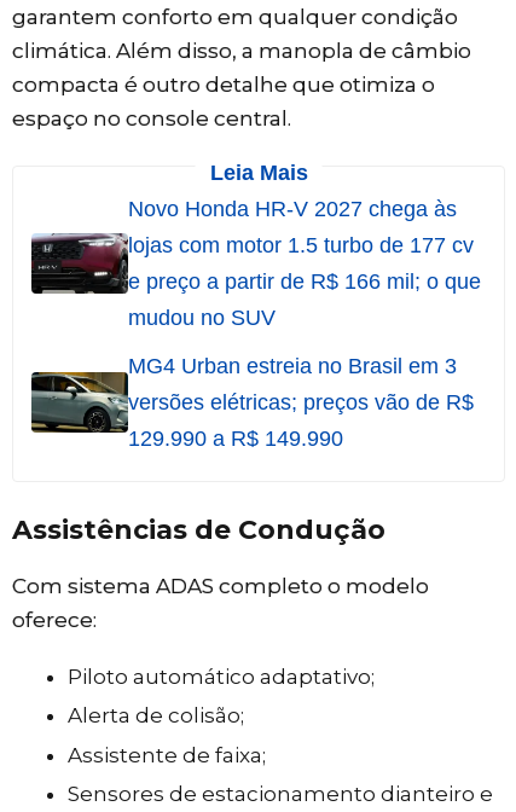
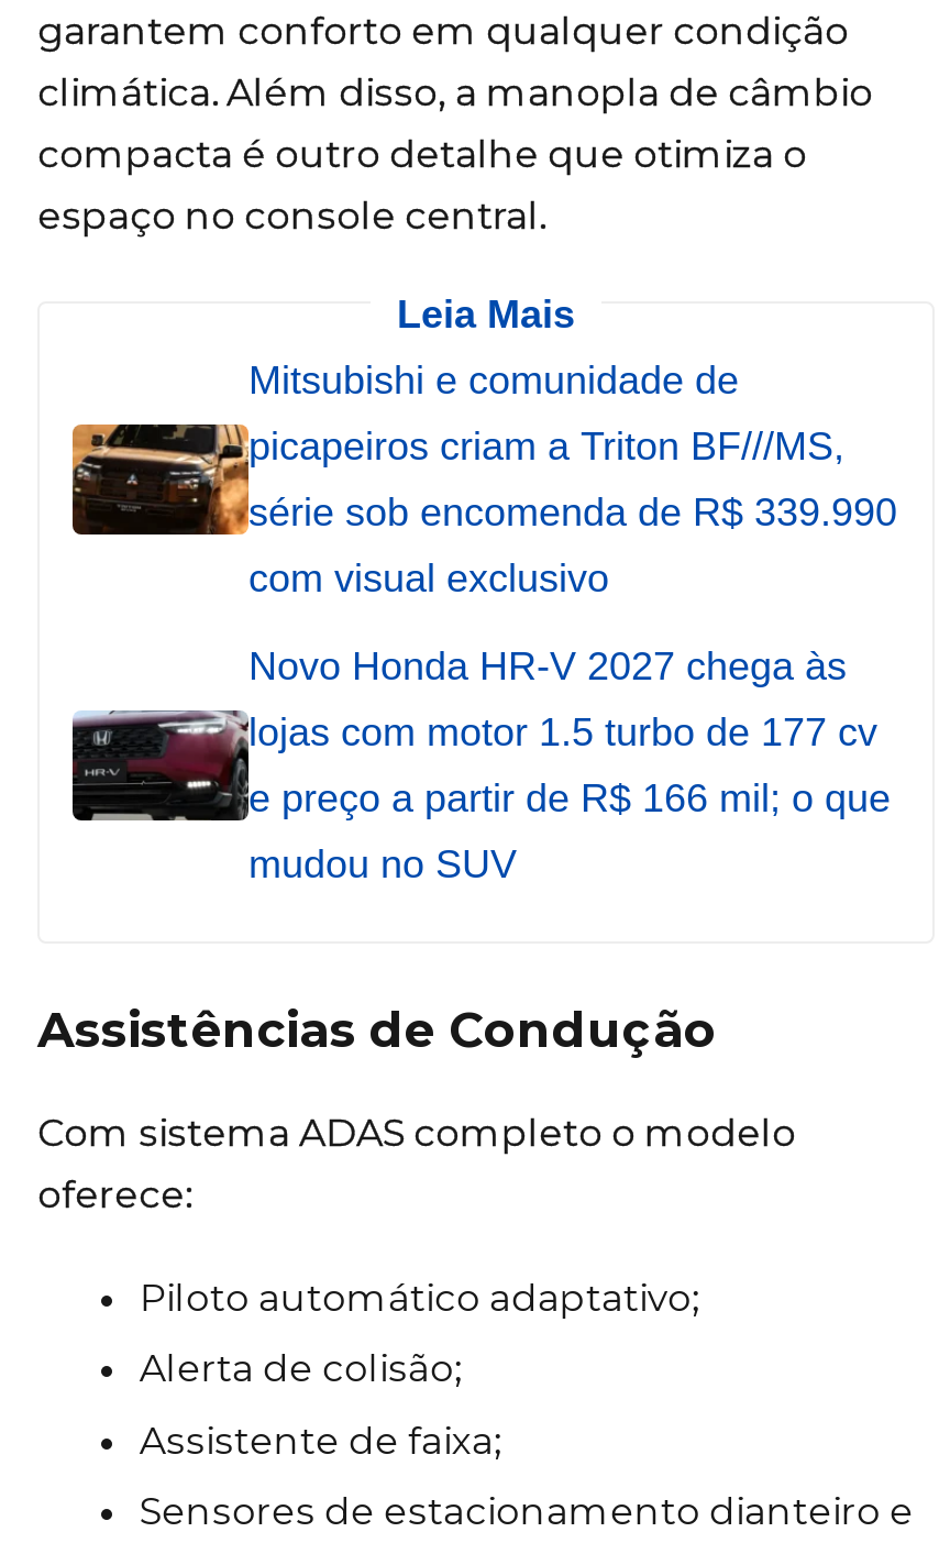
none -> [70,359,897,601] [image] | Mitsubishi e comunidade de | picapeiros criam a Triton BF///MS, | série sob encomenda de R$ 339.990 | com visual exclusivo
moved [30,197,481,330] -> [70,645,891,887]: [image] | Novo Honda HR-V 2027 chega às | lojas com motor 1.5 turbo de 177 cv | e preço a partir de R$ 166 mil; o que | mudou no SUV
[30,354,474,451] [image] | MG4 Urban estreia no Brasil em 3 | versões elétricas; preços vão de R$ | 129.990 a R$ 149.990 -> none

